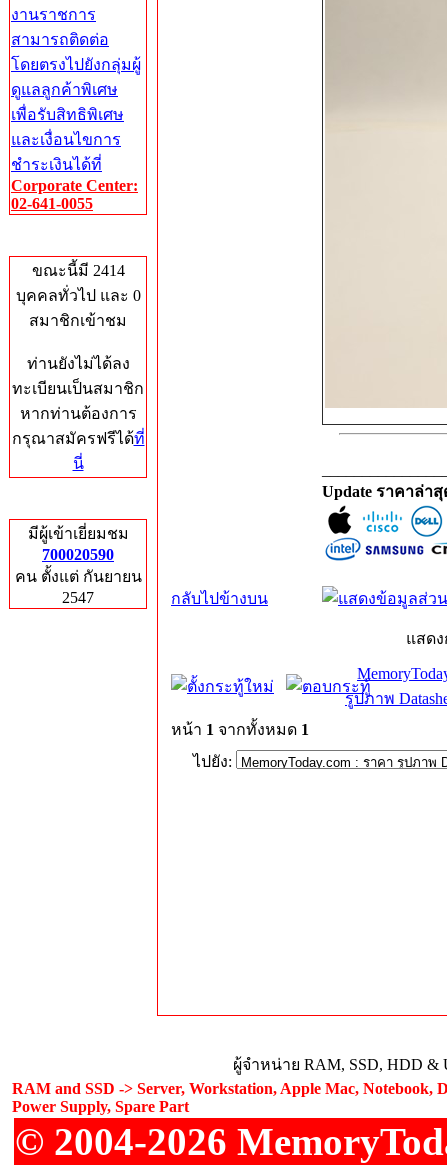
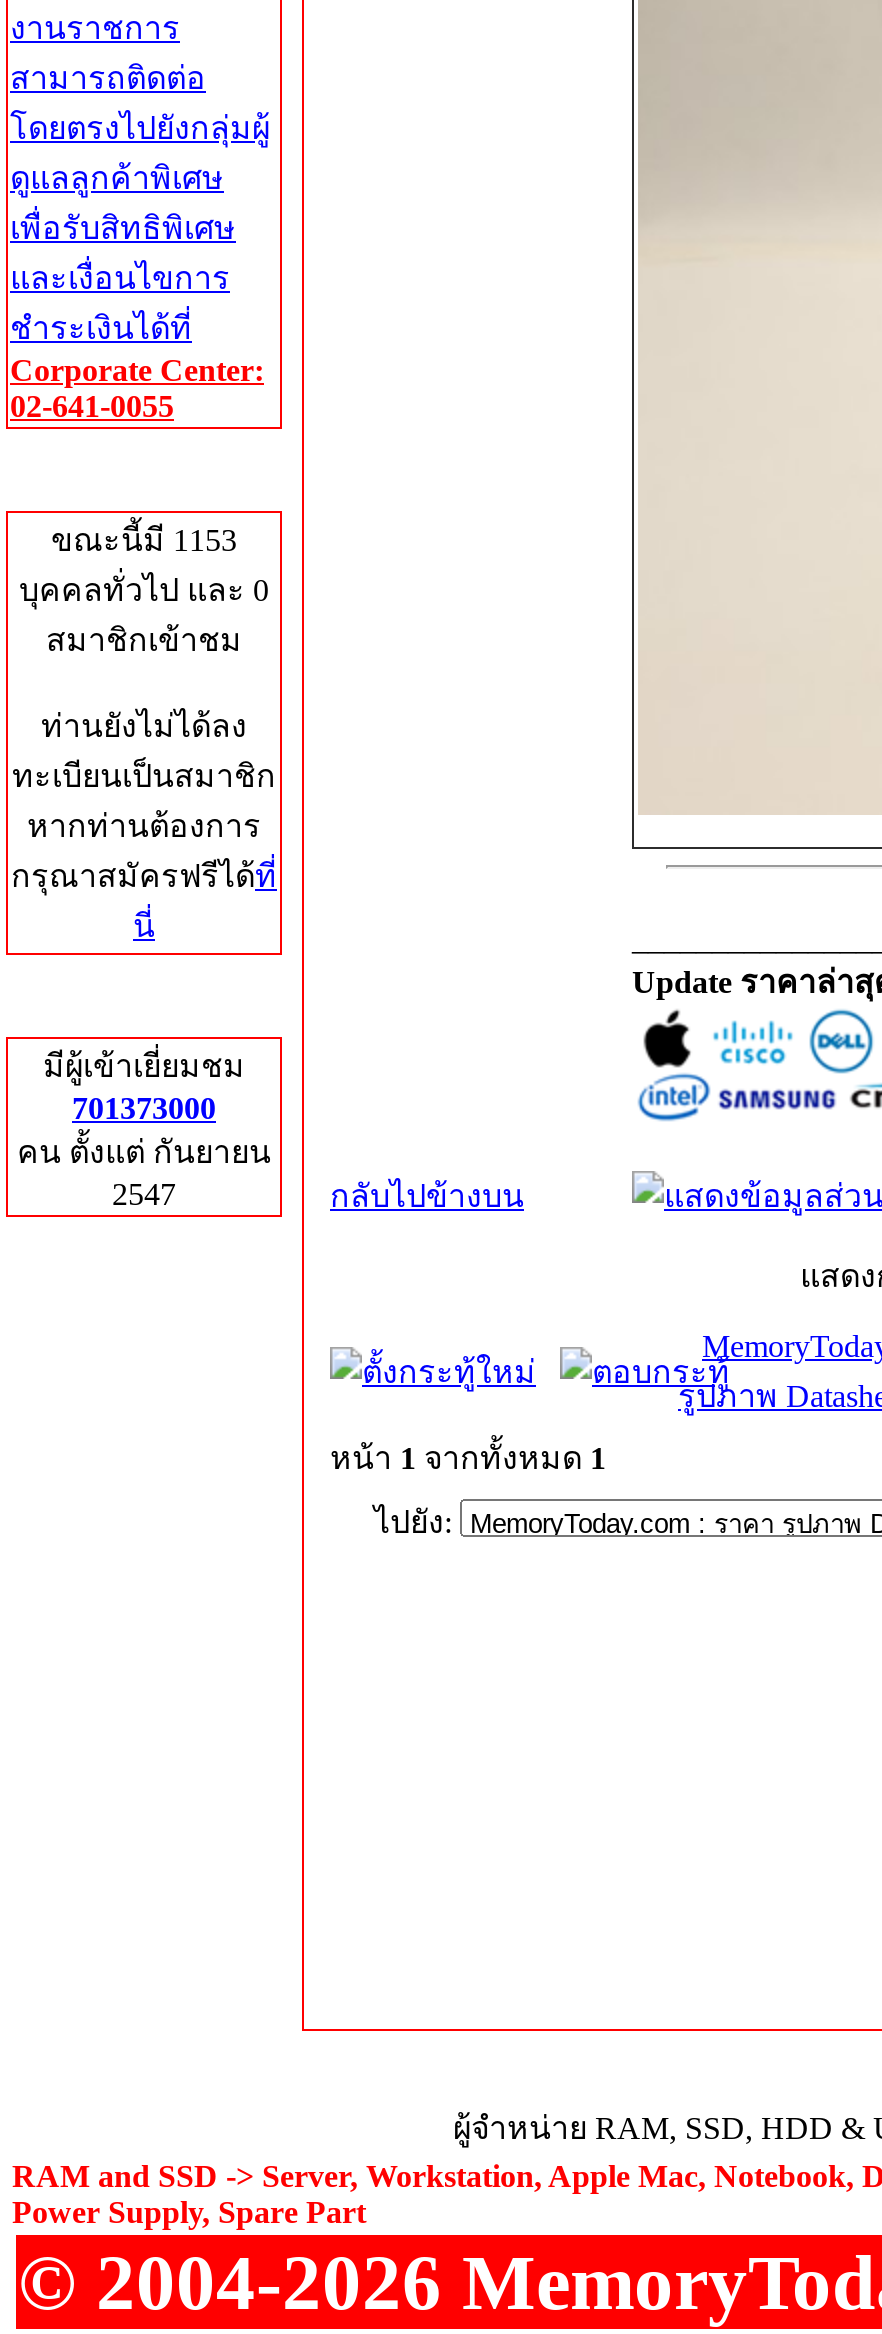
[31,262,124,279] ขณะนี้มี 2414 -> [51,523,237,557] ขณะนี้มี 1153
[42,546,114,563] 700020590 -> [72,1091,216,1125] 701373000

